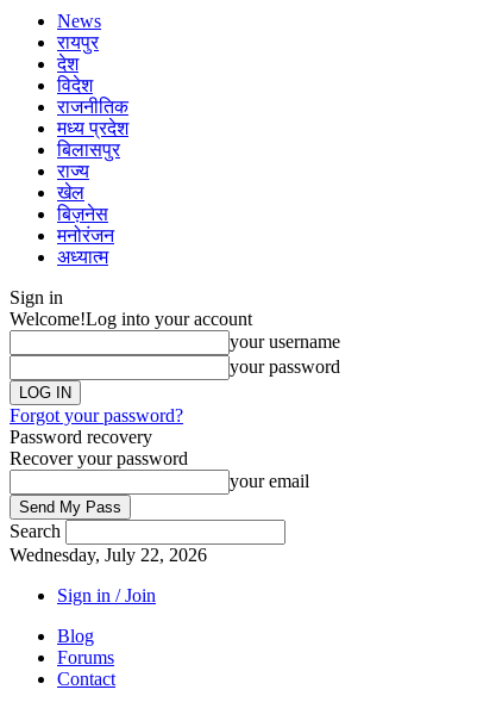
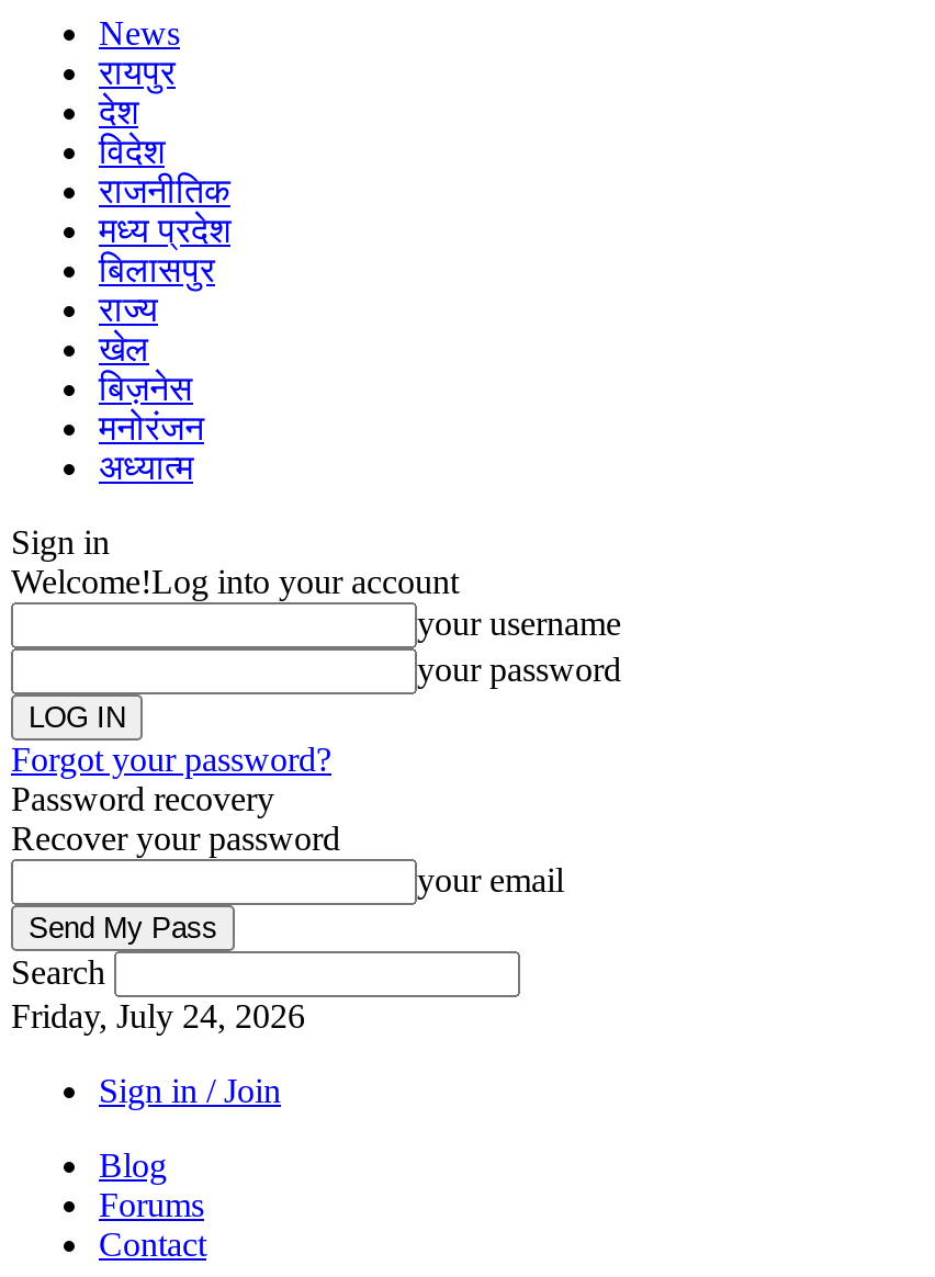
[10,545,207,565] Wednesday, July 22, 2026 -> [11,997,305,1035] Friday, July 24, 2026

